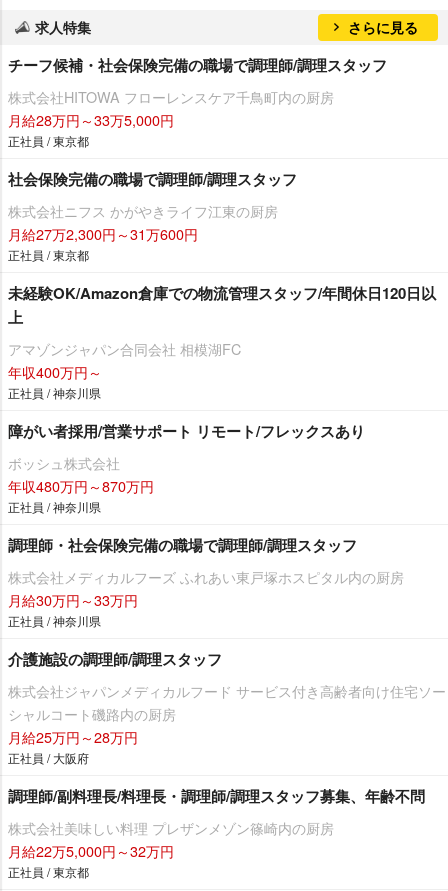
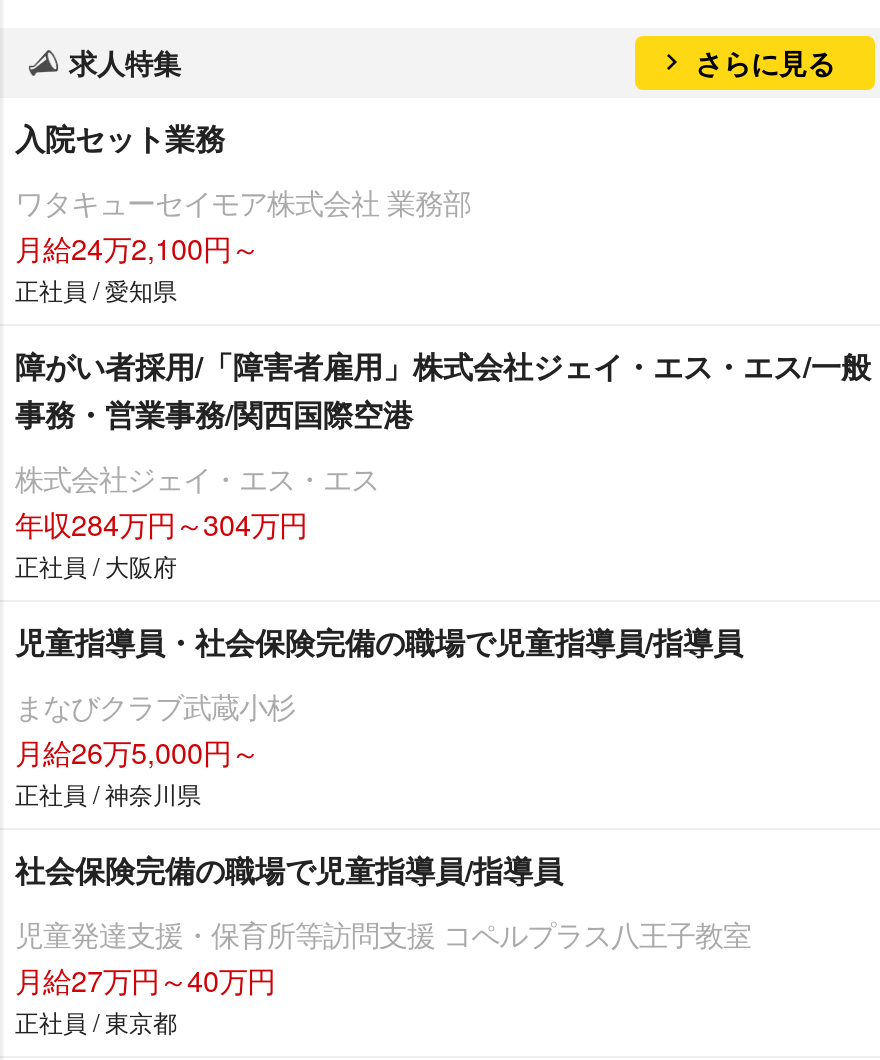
[8,54,387,76] チーフ候補・社会保険完備の職場で調理師/調理スタッフ -> [15,115,225,159] 入院セット業務
[8,86,334,149] 株式会社HITOWA フローレンスケア千鳥町内の厨房 | 月給28万円～33万5,000円 | 正社員 / 東京都 -> [15,179,471,305] ワタキューセイモア株式会社 業務部 | 月給24万2,100円～ | 正社員 / 愛知県
[8,168,297,190] 社会保険完備の職場で調理師/調理スタッフ -> [15,343,871,435] 障がい者採用/「障害者雇用」株式会社ジェイ・エス・エス/一般 | 事務・営業事務/関西国際空港
[8,200,278,263] 株式会社ニフス かがやきライフ江東の厨房 | 月給27万2,300円～31万600円 | 正社員 / 東京都 -> [15,455,379,543] 株式会社ジェイ・エス・エス | 年収284万円～304万円
[8,282,436,328] 未経験OK/Amazon倉庫での物流管理スタッフ/年間休日120日以 | 上 -> [15,619,743,663] 児童指導員・社会保険完備の職場で児童指導員/指導員
[8,338,241,382] アマゾンジャパン合同会社 相模湖FC | 年収400万円～ -> [15,683,295,771] まなびクラブ武蔵小杉 | 月給26万5,000円～
[8,420,446,861] 障がい者採用/営業サポート リモート/フレックスあり | ボッシュ株式会社 | 年収480万円～870万円 | 正社員 / 神奈川県 | 調理師・社会保険完備の職場で調理師/調理スタッフ | 株式会社メディカルフーズ ふれあい東戸塚ホスピタル内の厨房 | 月給30万円～33万円 | 正社員 / 神奈川県 | 介護施設の調理師/調理スタッフ | 株式会社ジャパンメディカルフード サービス付き高齢者向け住宅ソー | シャルコート磯路内の厨房 | 月給25万円～28万円 | 調理師/副料理長/料理長・調理師/調理スタッフ募集、年齢不問 | 株式会社美味しい料理 プレザンメゾン篠崎内の厨房 | 月給22万5,000円～32万円 -> [15,847,751,999] 社会保険完備の職場で児童指導員/指導員 | 児童発達支援・保育所等訪問支援 コペルプラス八王子教室 | 月給27万円～40万円
moved [8,749,89,766] -> [15,547,177,581]: 正社員 / 大阪府

